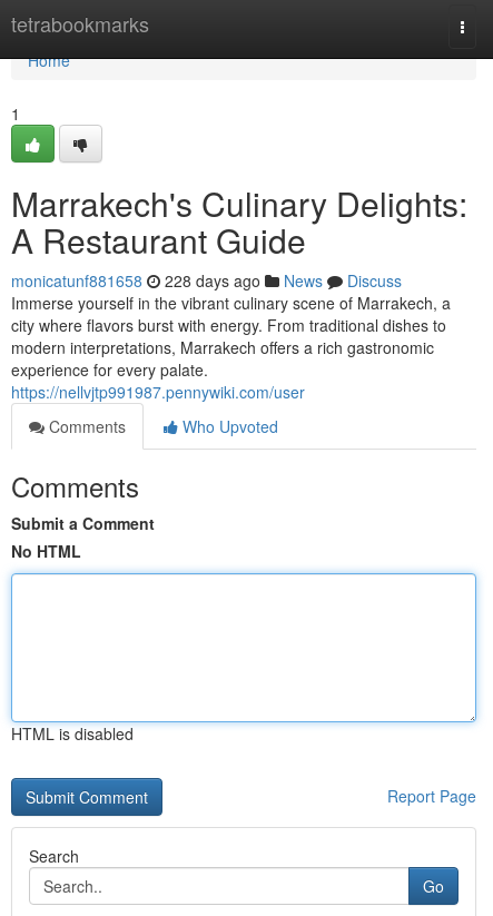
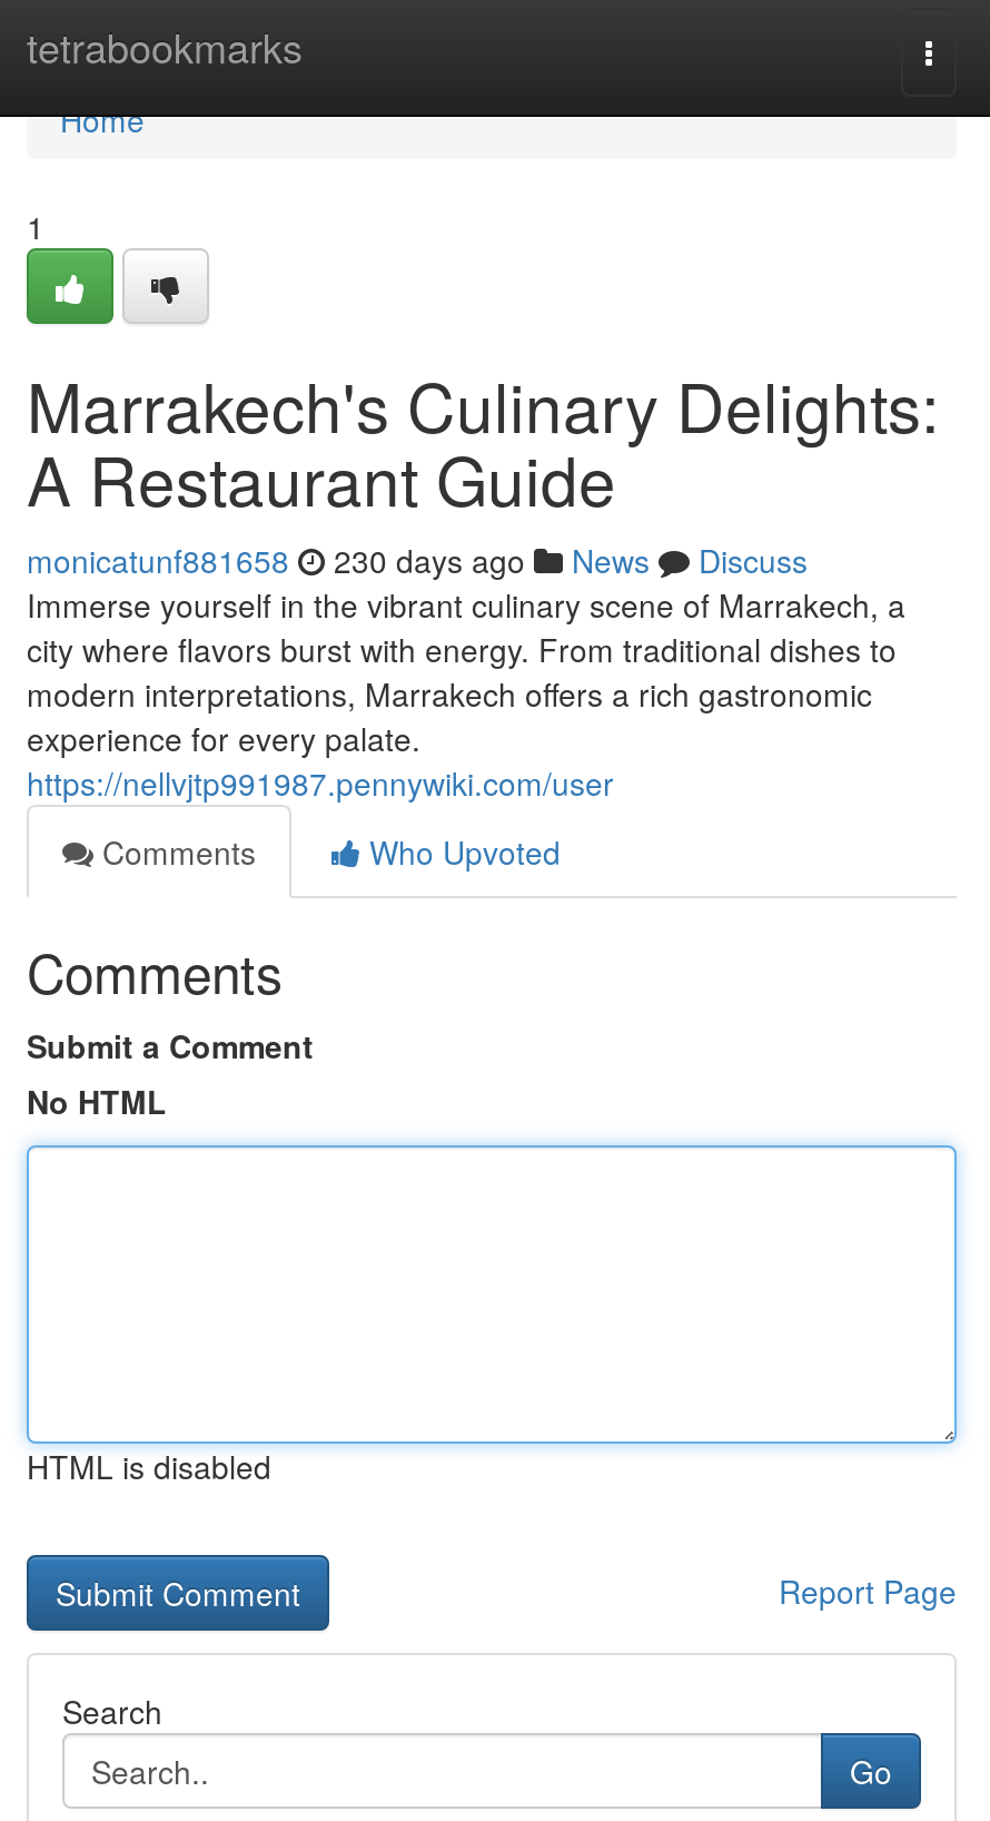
[11,269,402,292] monicatunf881658 228 days ago News Discuss -> [27,538,808,582] monicatunf881658 230 days ago News Discuss

